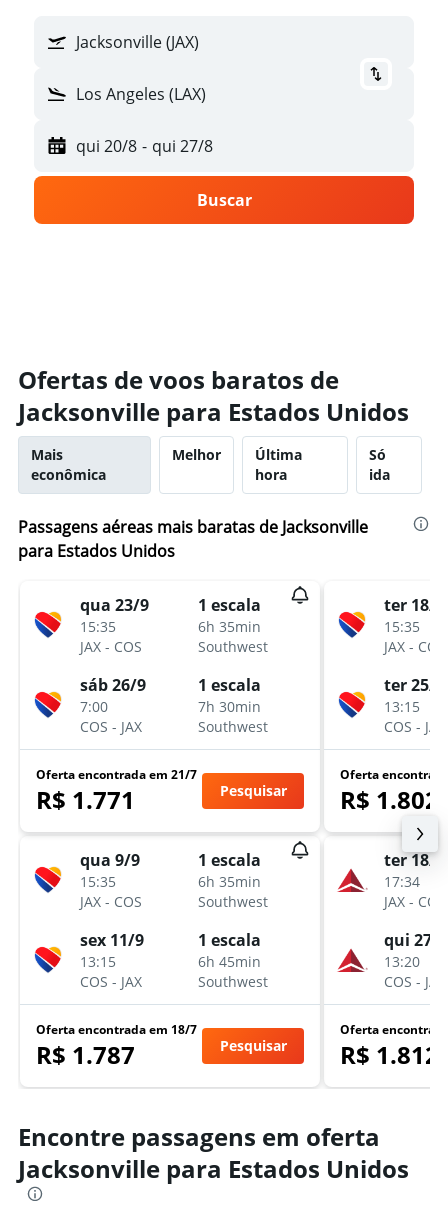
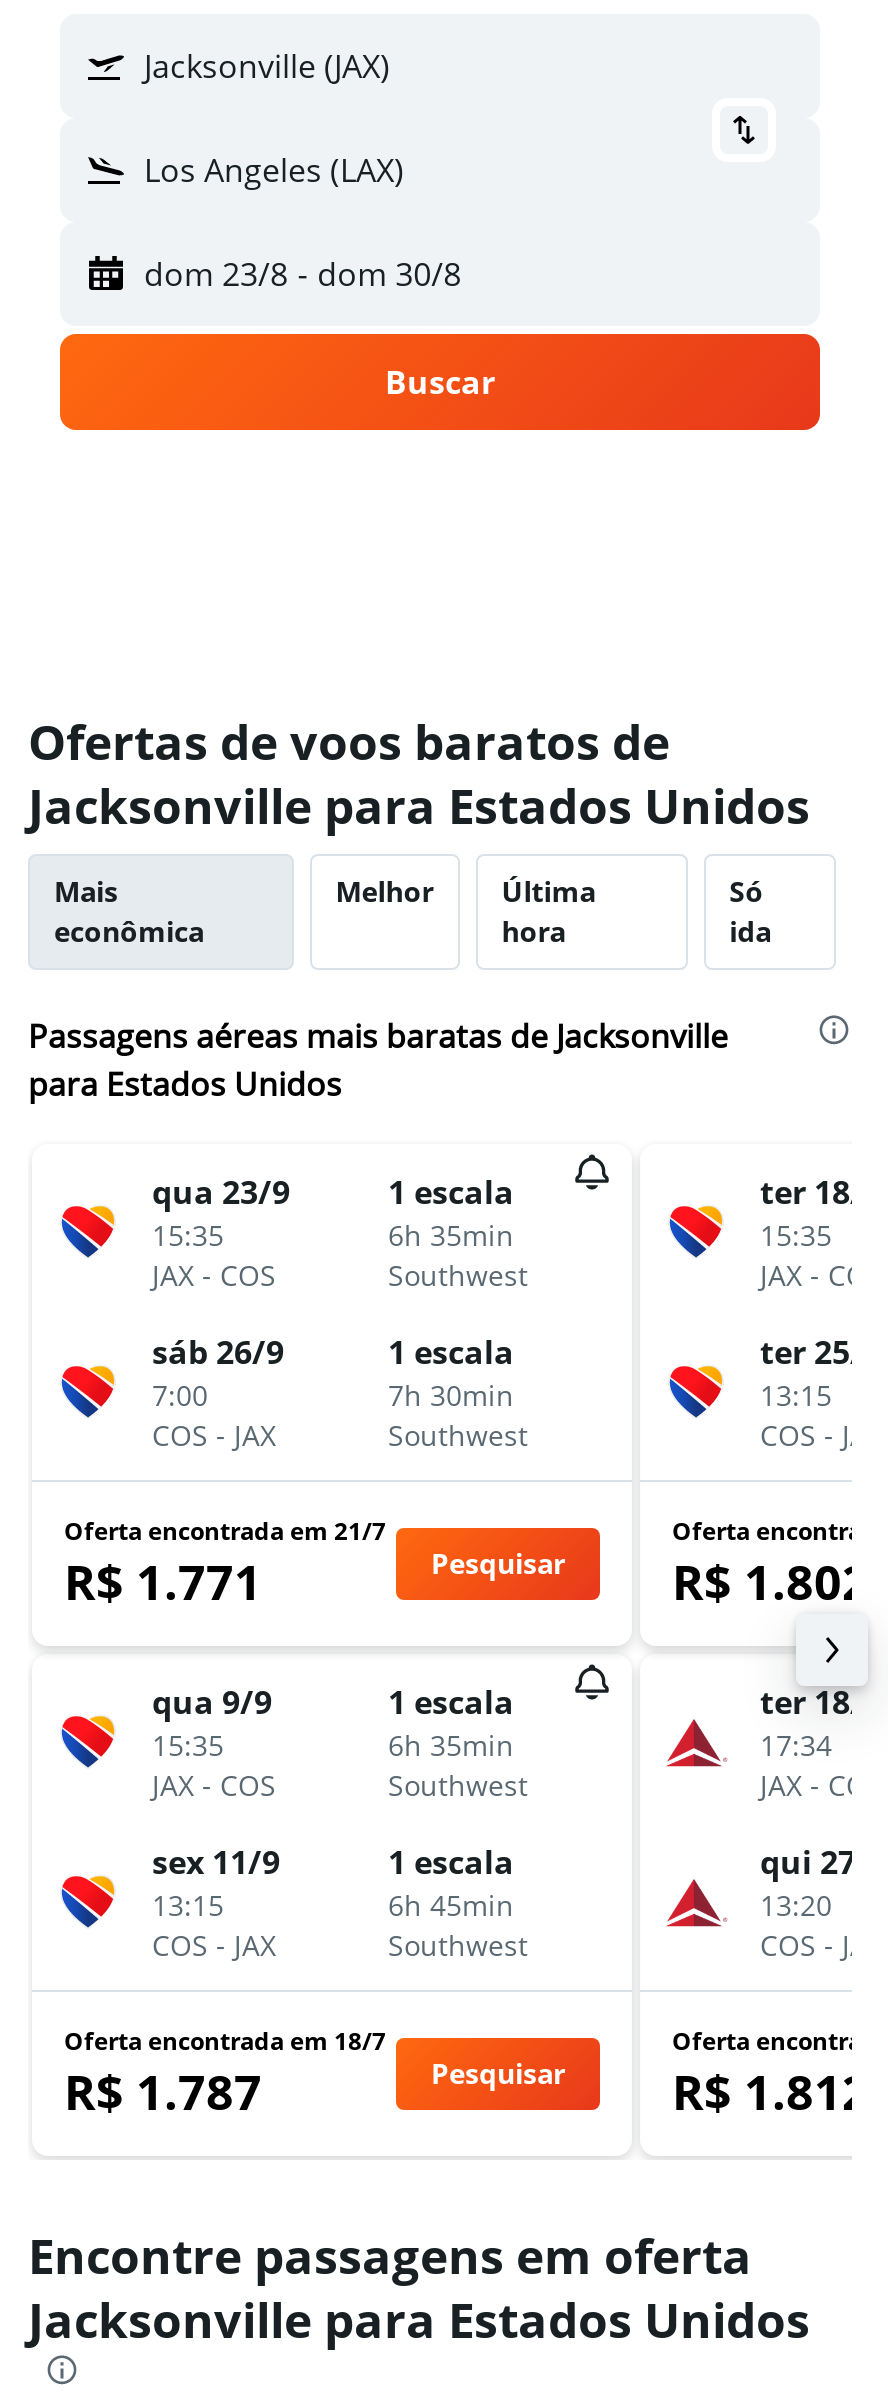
[76,135,213,157] qui 20/8 - qui 27/8 -> [144,252,461,296] dom 23/8 - dom 30/8

